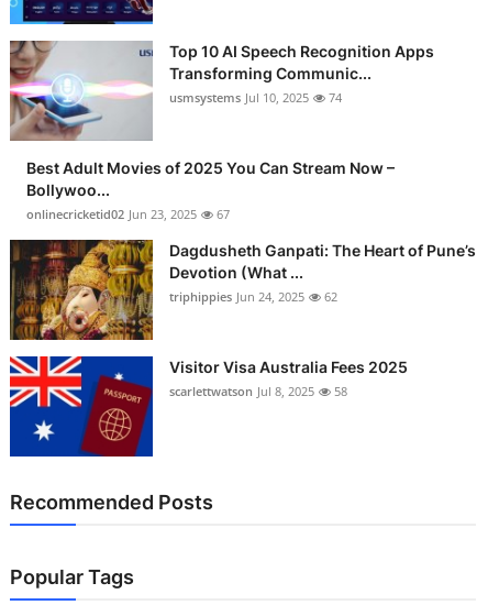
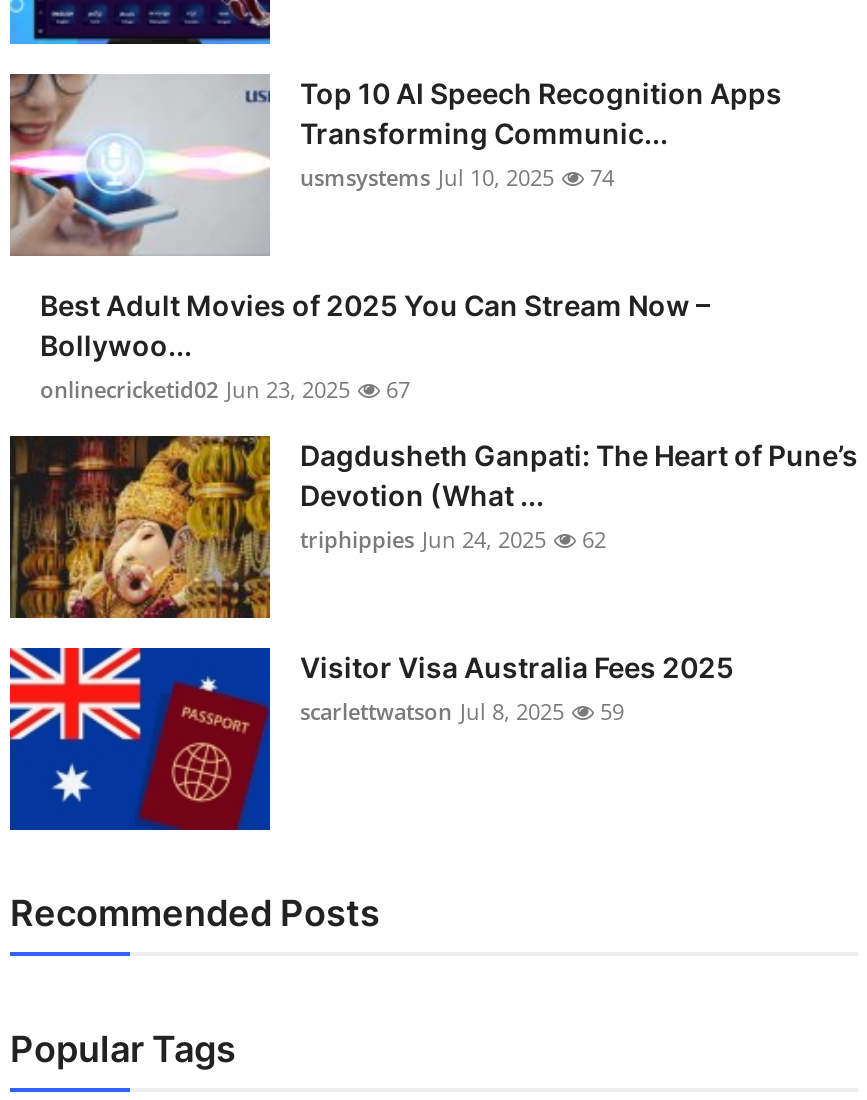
[169,383,347,399] scarlettwatson Jul 8, 2025 58 -> [300,696,624,726] scarlettwatson Jul 8, 2025 59

